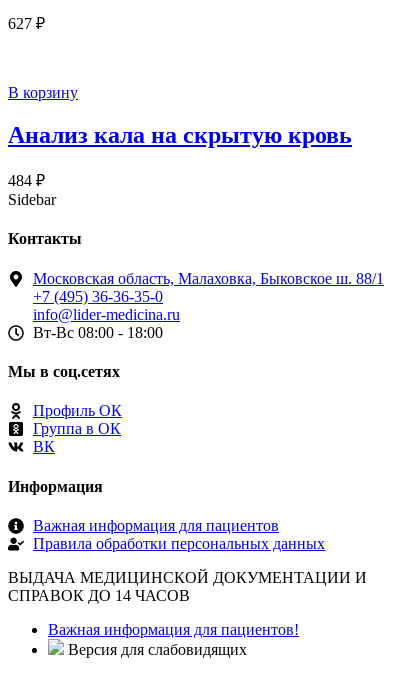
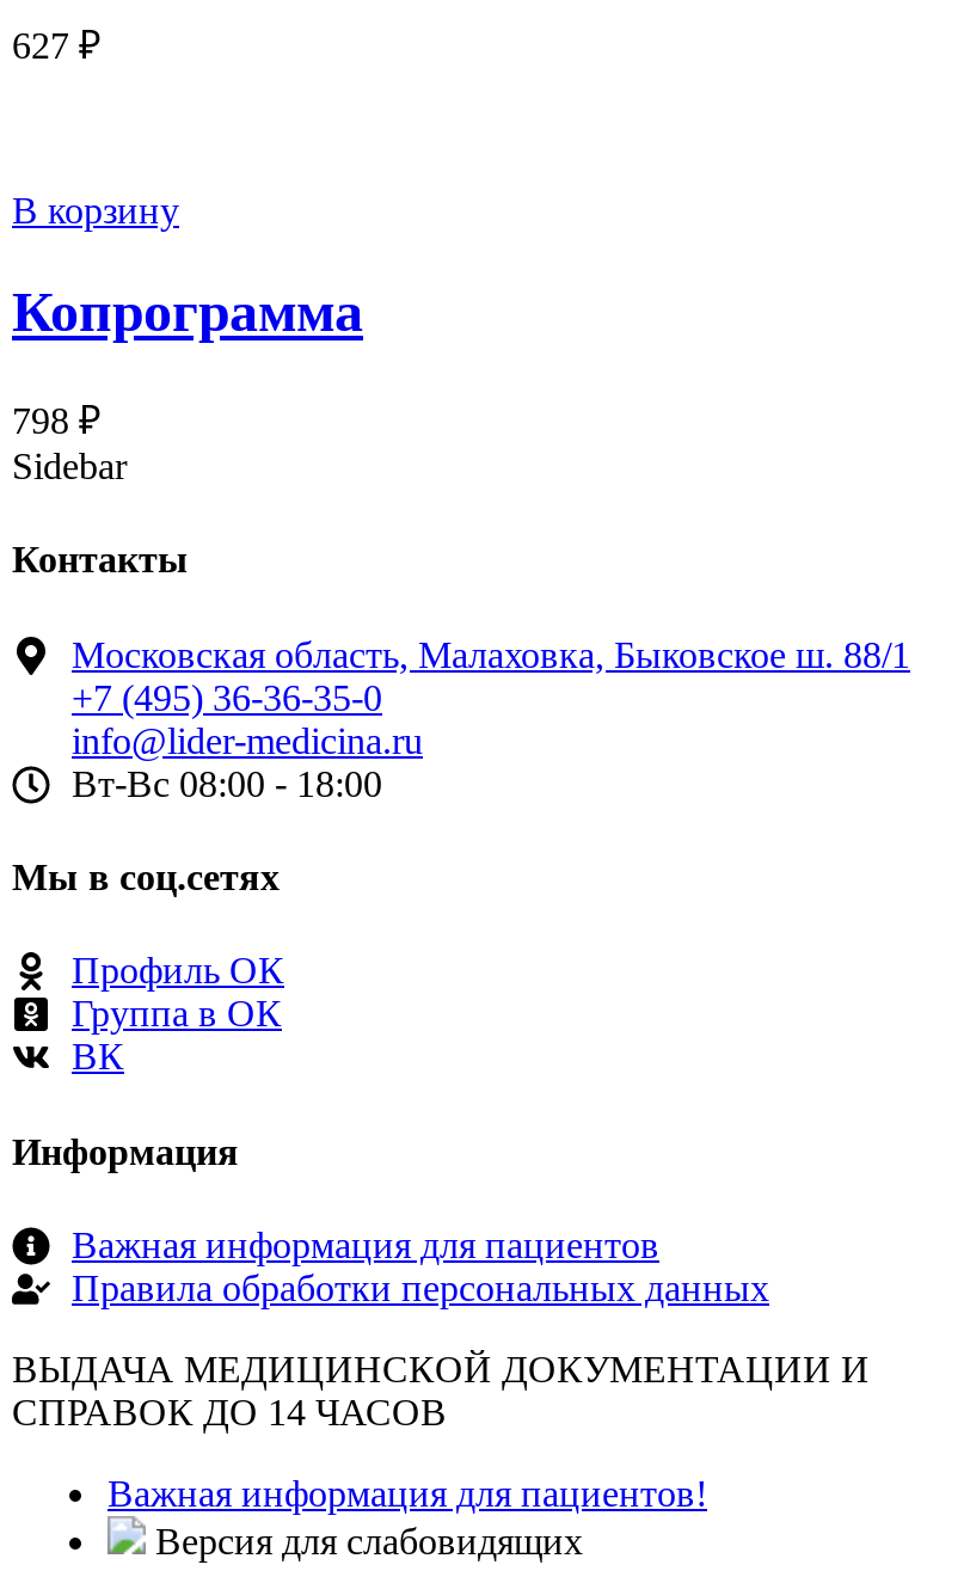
[8,122,352,148] Анализ кала на скрытую кровь -> [12,281,363,344] Копрограмма
[8,172,45,189] 484 ₽ -> [12,401,100,441] 798 ₽

